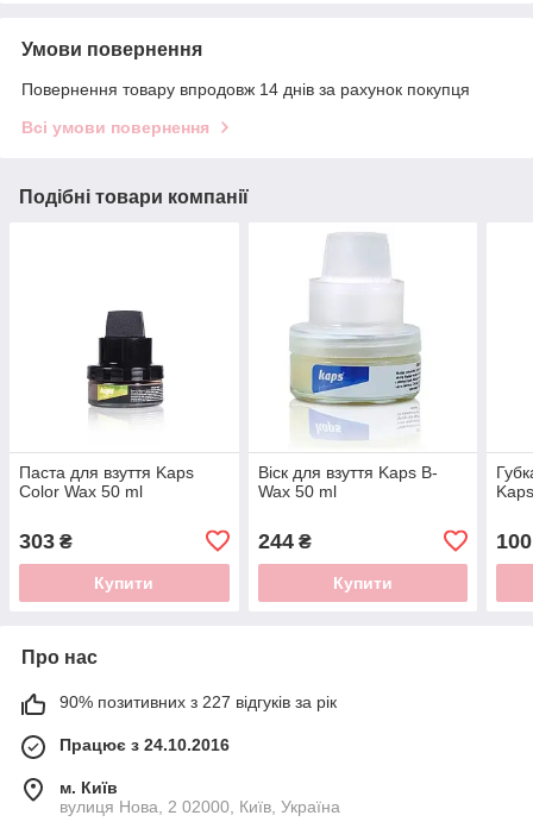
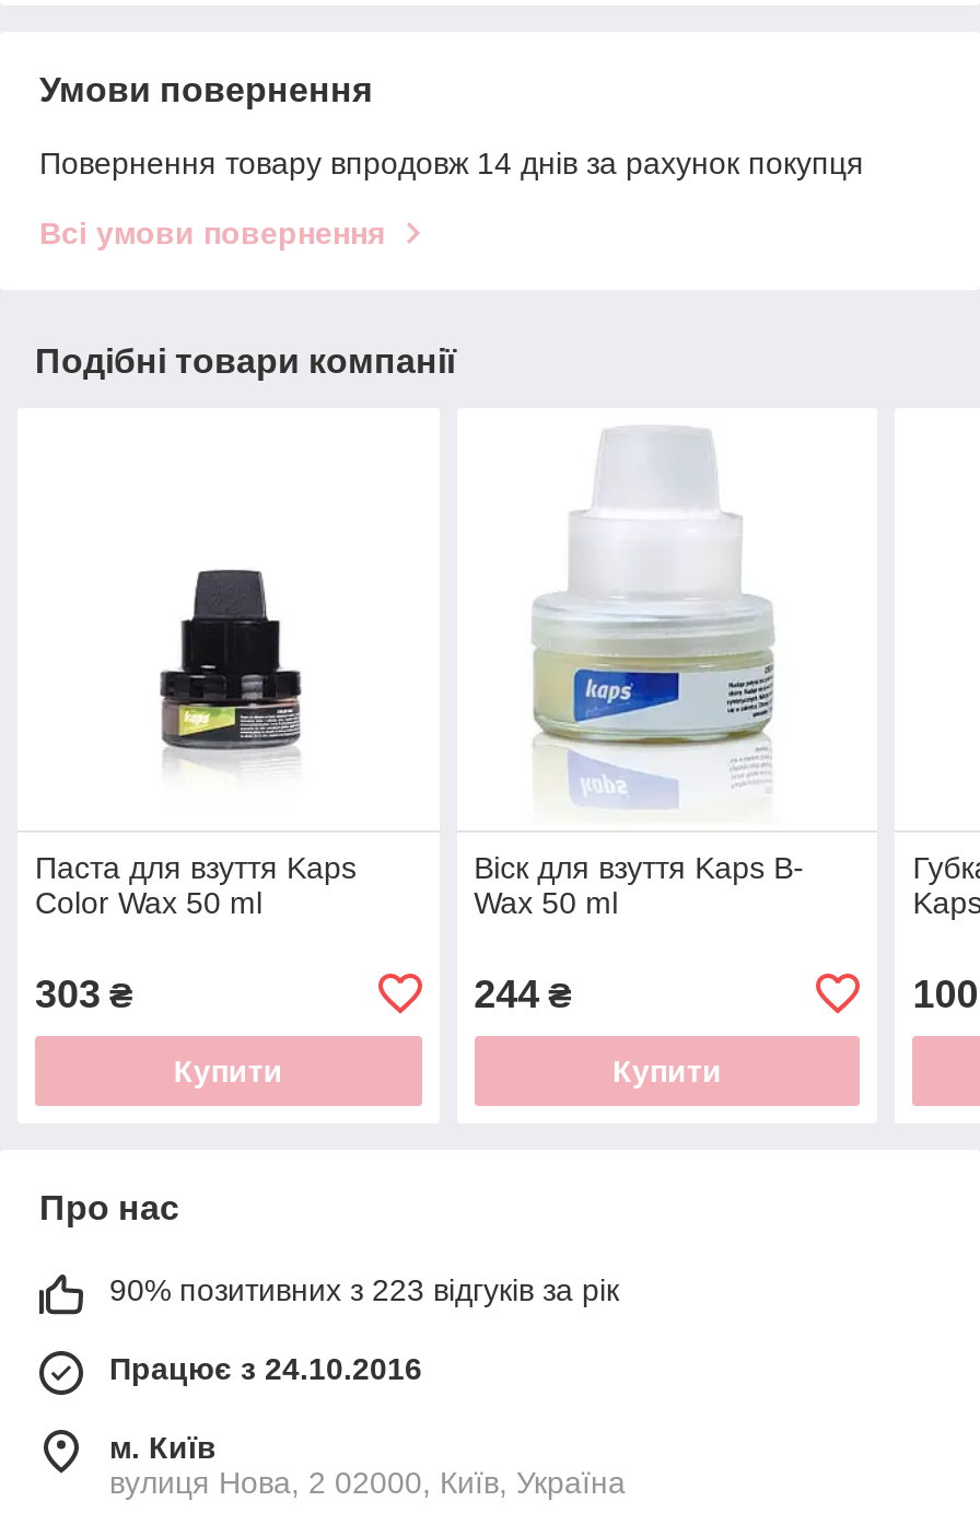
[59,692,337,711] 90% позитивних з 227 відгуків за рік -> [109,1272,619,1307] 90% позитивних з 223 відгуків за рік

